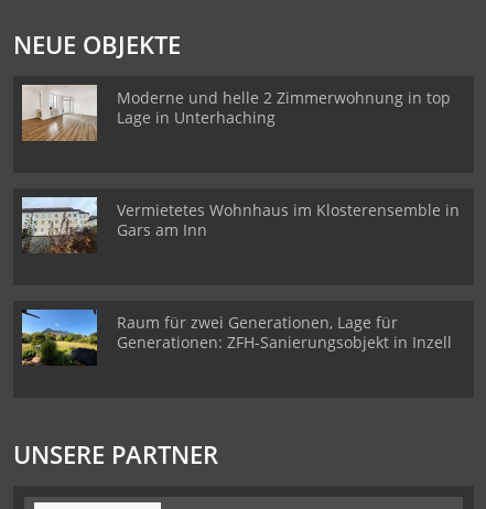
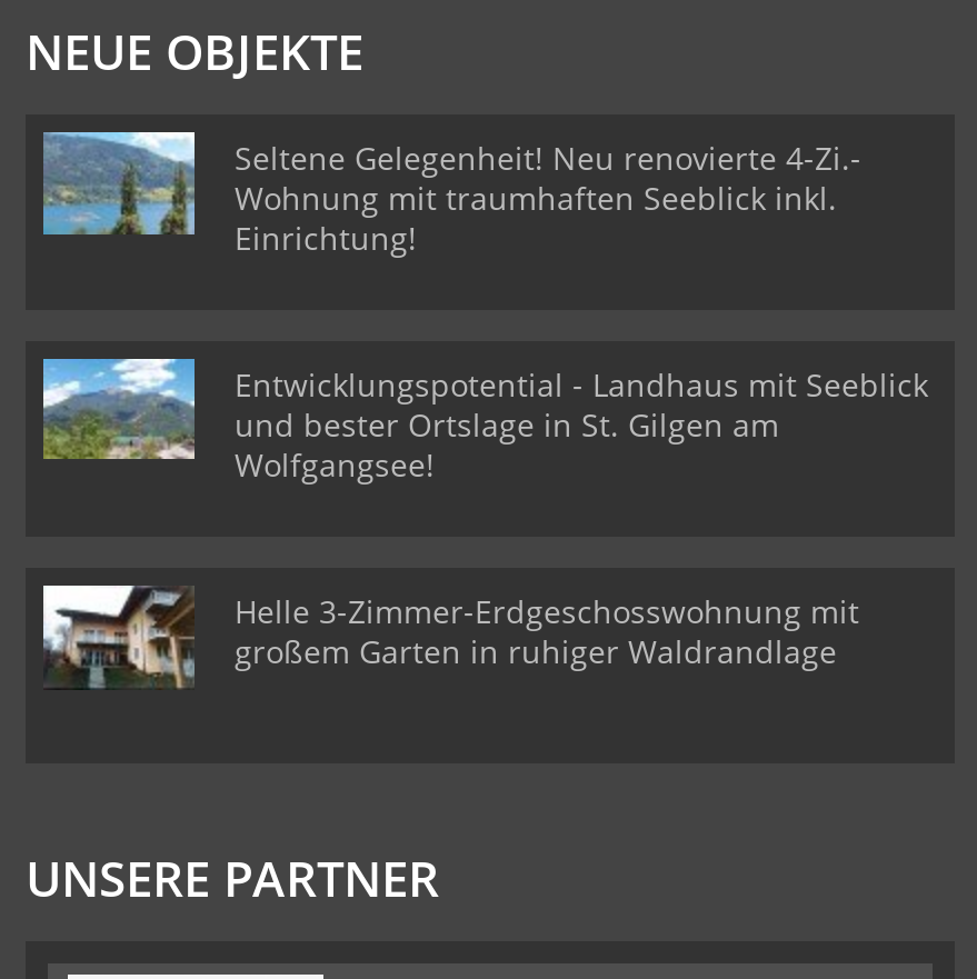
[21,84,451,142] [image] | Moderne und helle 2 Zimmerwohnung in top | Lage in Unterhaching -> [41,130,861,259] [image] | Seltene Gelegenheit! Neu renovierte 4-Zi.- | Wohnung mit traumhaften Seeblick inkl. | Einrichtung!
[21,196,460,253] [image] | Vermietetes Wohnhaus im Klosterensemble in | Gars am Inn -> [41,357,928,486] [image] | Entwicklungspotential - Landhaus mit Seeblick | und bester Ortslage in St. Gilgen am | Wolfgangsee!
[21,308,452,366] [image] | Raum für zwei Generationen, Lage für | Generationen: ZFH-Sanierungsobjekt in Inzell -> [41,583,859,697] [image] | Helle 3-Zimmer-Erdgeschosswohnung mit | großem Garten in ruhiger Waldrandlage

